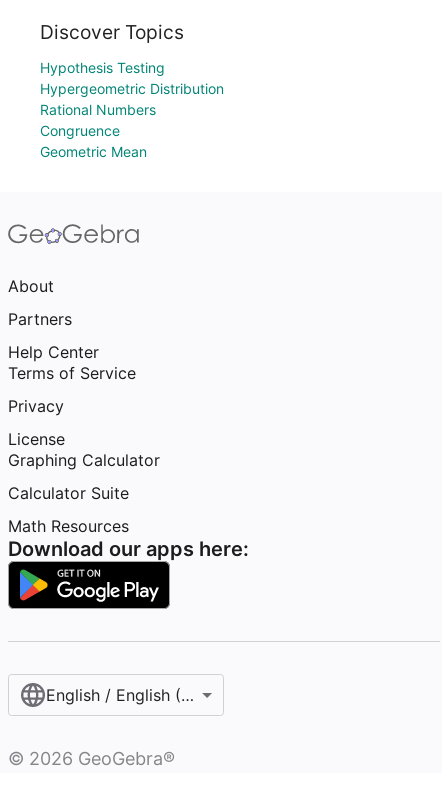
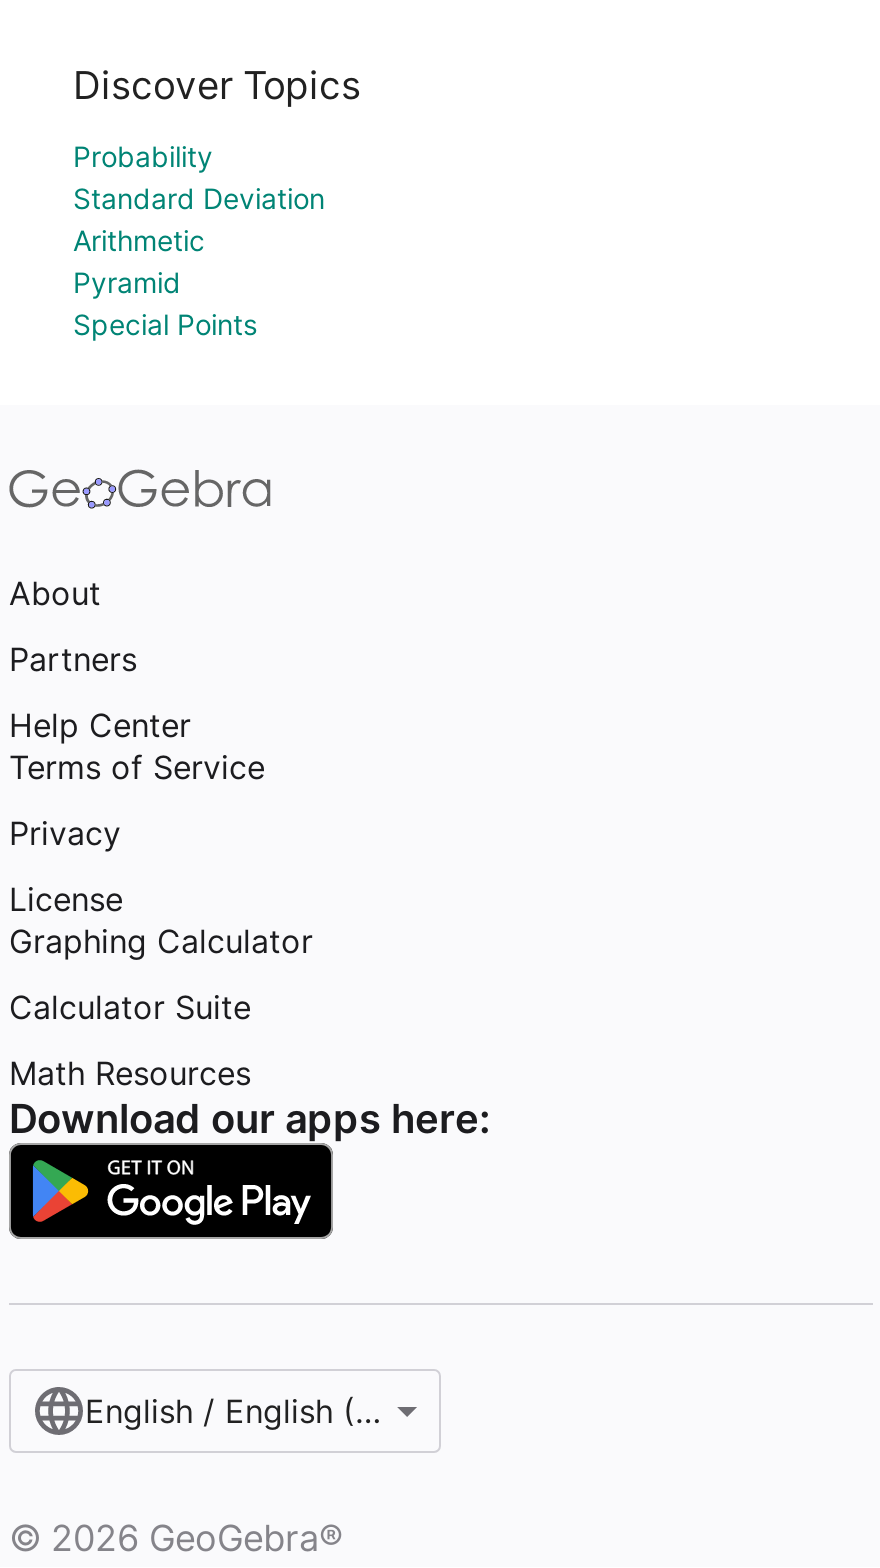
[40,59,224,160] Hypothesis Testing | Hypergeometric Distribution | Rational Numbers | Congruence | Geometric Mean -> [73,139,325,341] Probability | Standard Deviation | Arithmetic | Pyramid | Special Points

